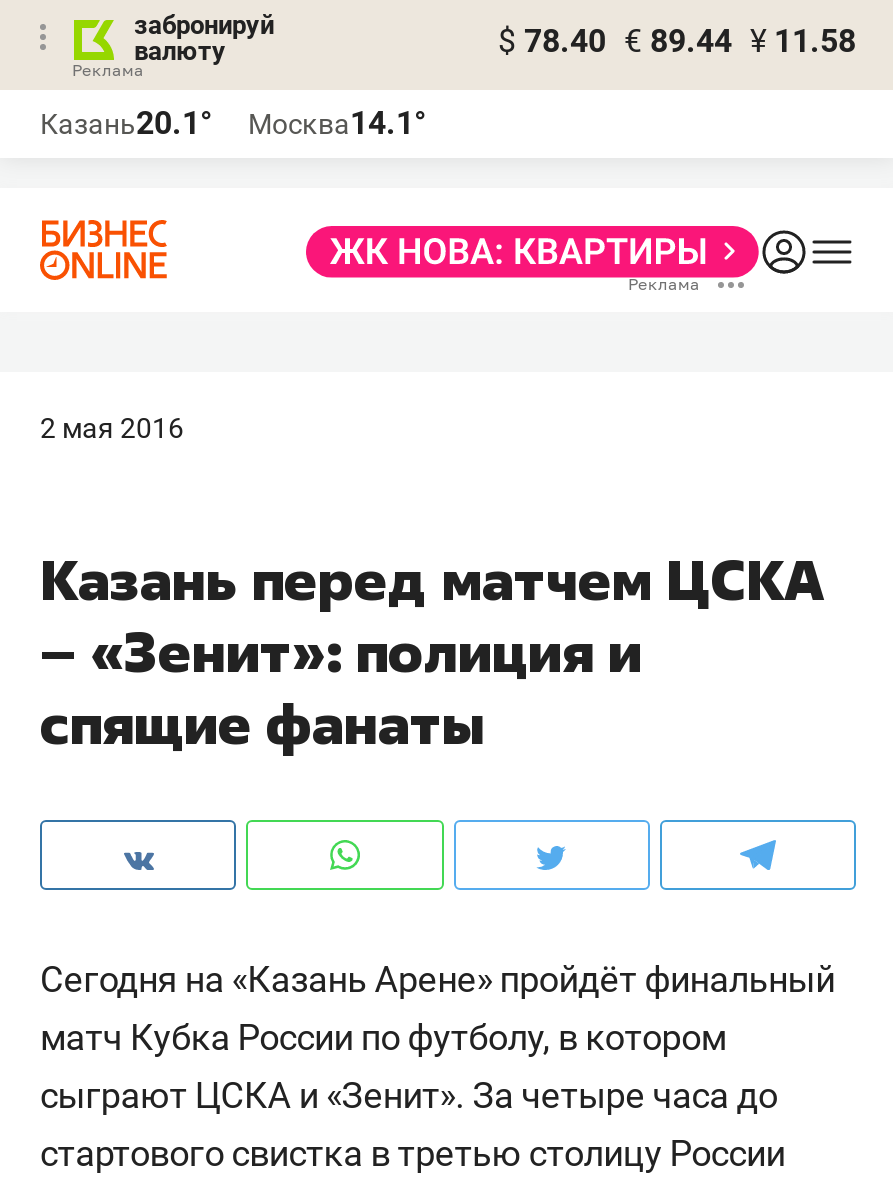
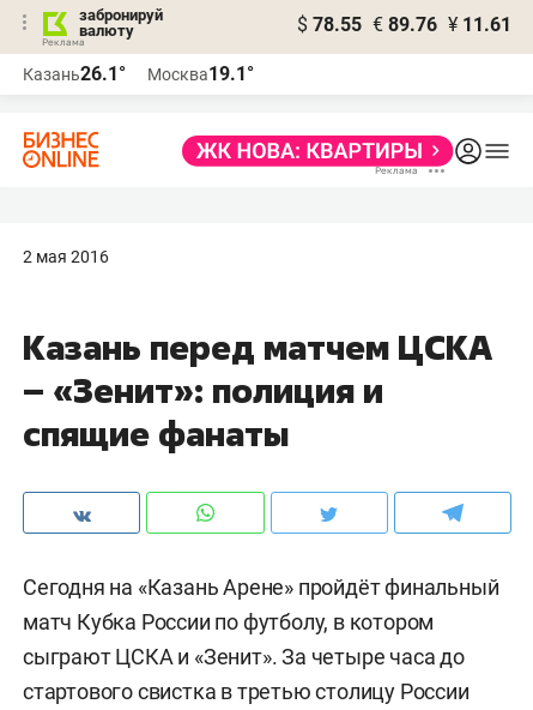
[498,22,856,60] $ 78.40 € 89.44 ¥ 11.58 -> [297,13,511,36] $ 78.55 € 89.76 ¥ 11.61
[40,104,212,142] Казань20.1° -> [23,62,126,85] Казань26.1°
[248,104,426,142] Москва14.1° -> [147,62,254,85] Москва19.1°

